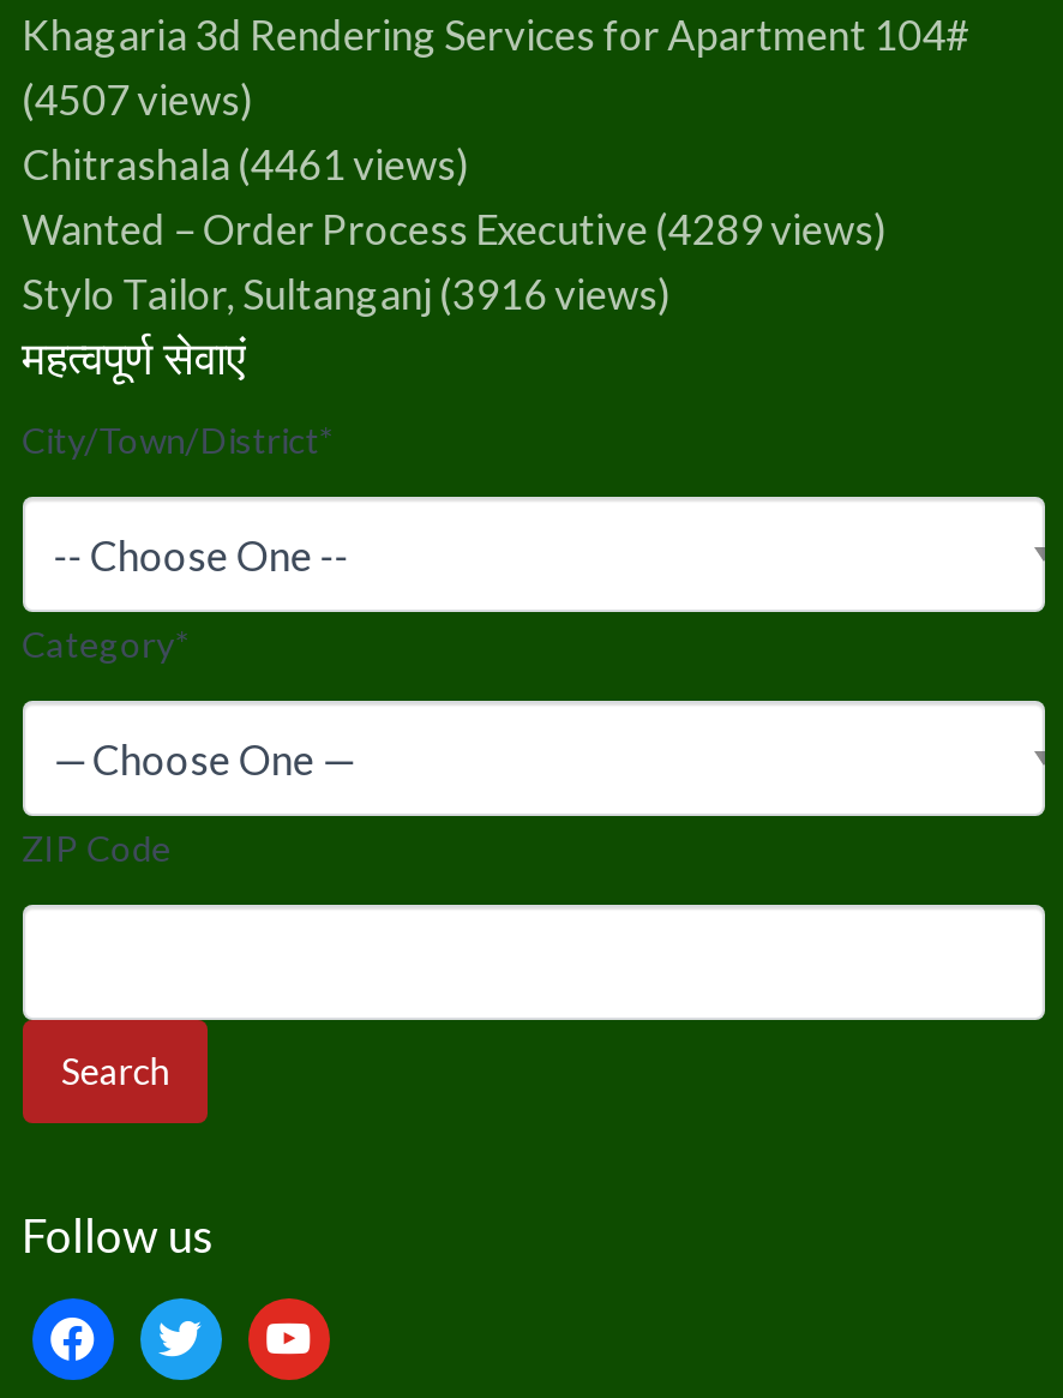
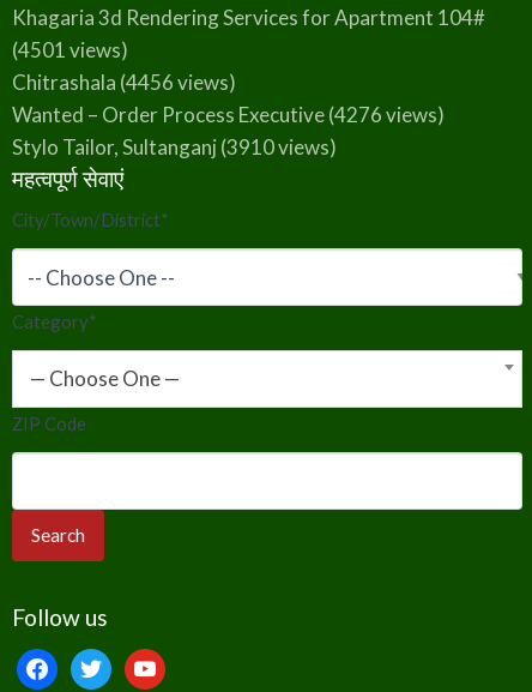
[22,73,255,124] (4507 views) -> [12,37,128,62] (4501 views)
[22,138,471,189] Chitrashala (4461 views) -> [12,69,236,94] Chitrashala (4456 views)
[22,203,888,253] Wanted – Order Process Executive (4289 views) -> [12,101,444,127] Wanted – Order Process Executive (4276 views)
[22,268,672,318] Stylo Tailor, Sultanganj (3916 views) -> [12,134,336,159] Stylo Tailor, Sultanganj (3910 views)
none -> [29,366,179,391] — Choose One —

